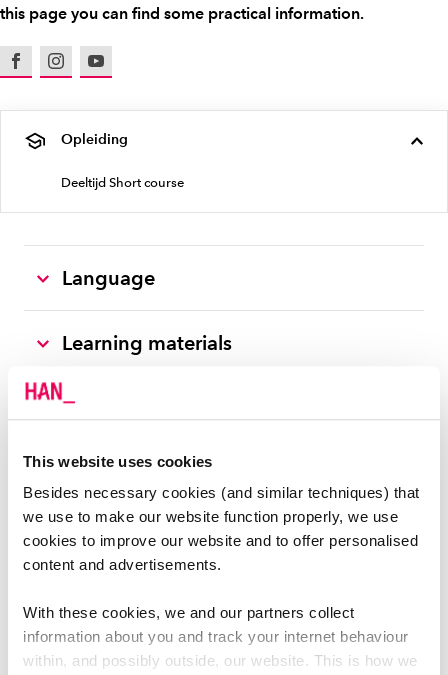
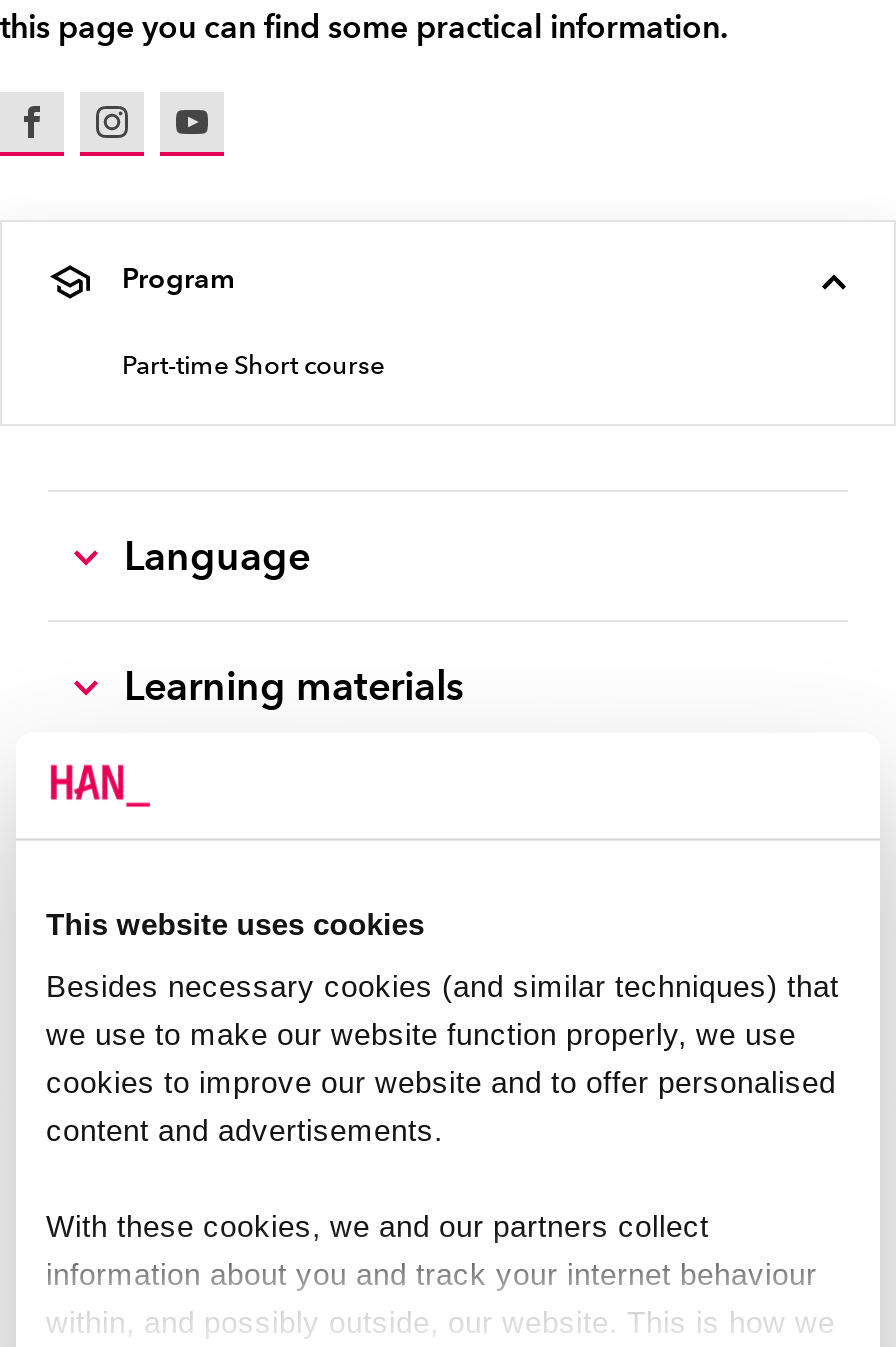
[61,130,128,147] Opleiding -> [122,261,234,295] Program
[61,174,184,189] Deeltijd Short course -> [122,349,384,379] Part-time Short course

